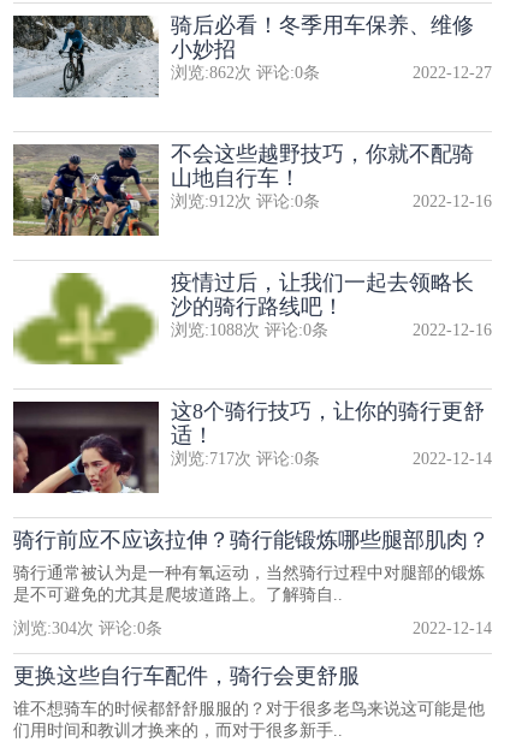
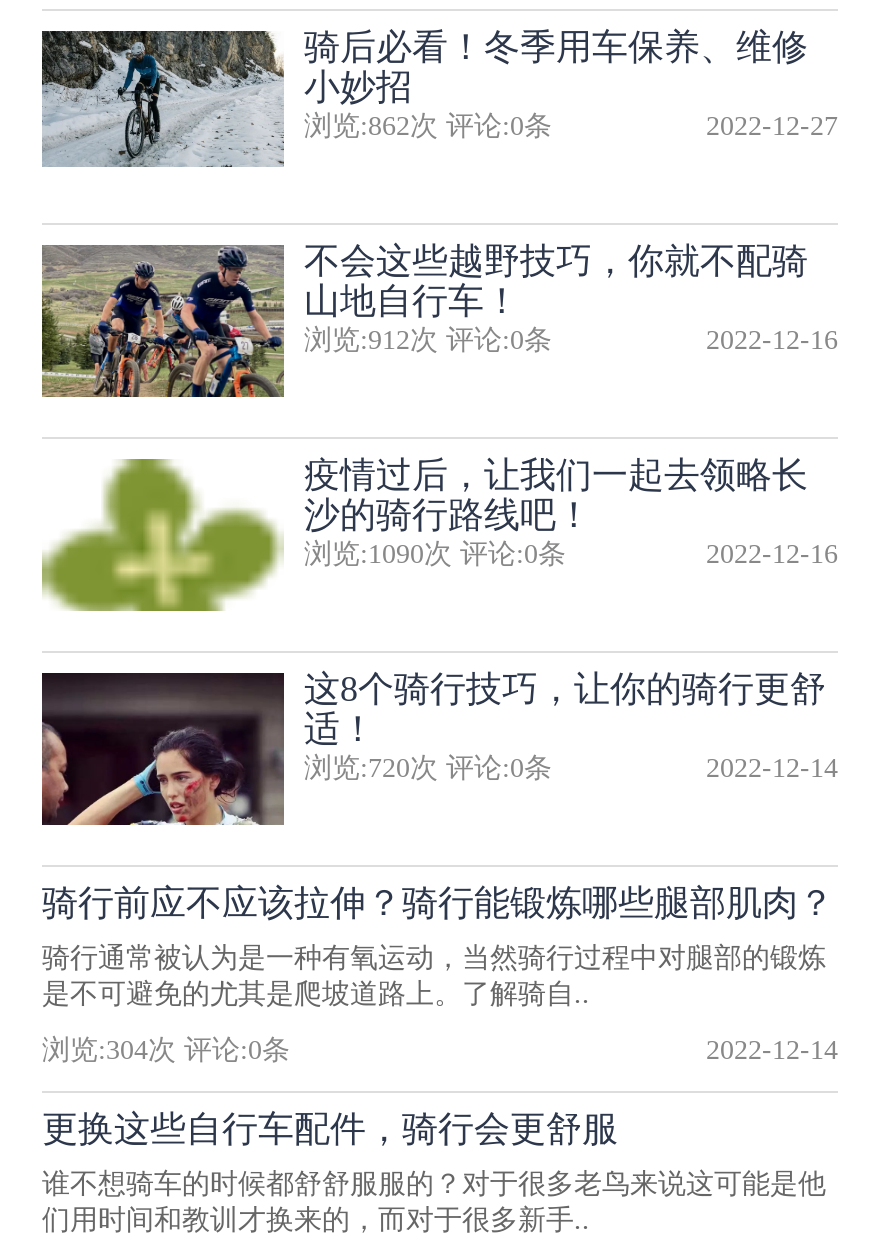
[171,321,328,339] 浏览:1088次 评论:0条 -> [304,539,566,569] 浏览:1090次 评论:0条
[171,450,320,468] 浏览:717次 评论:0条 -> [304,753,552,783] 浏览:720次 评论:0条

